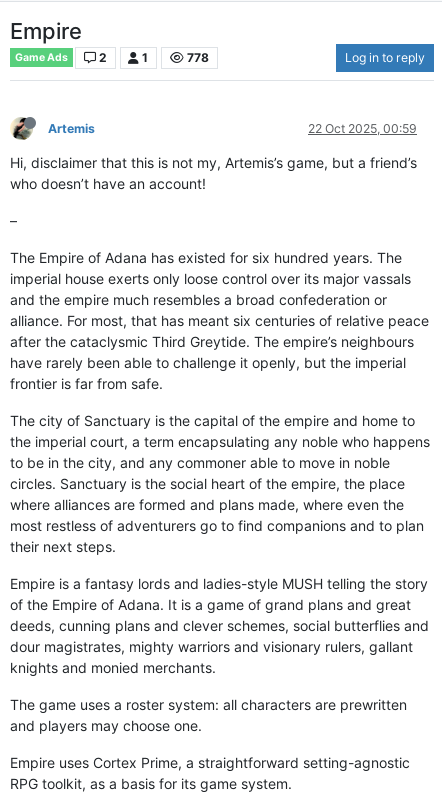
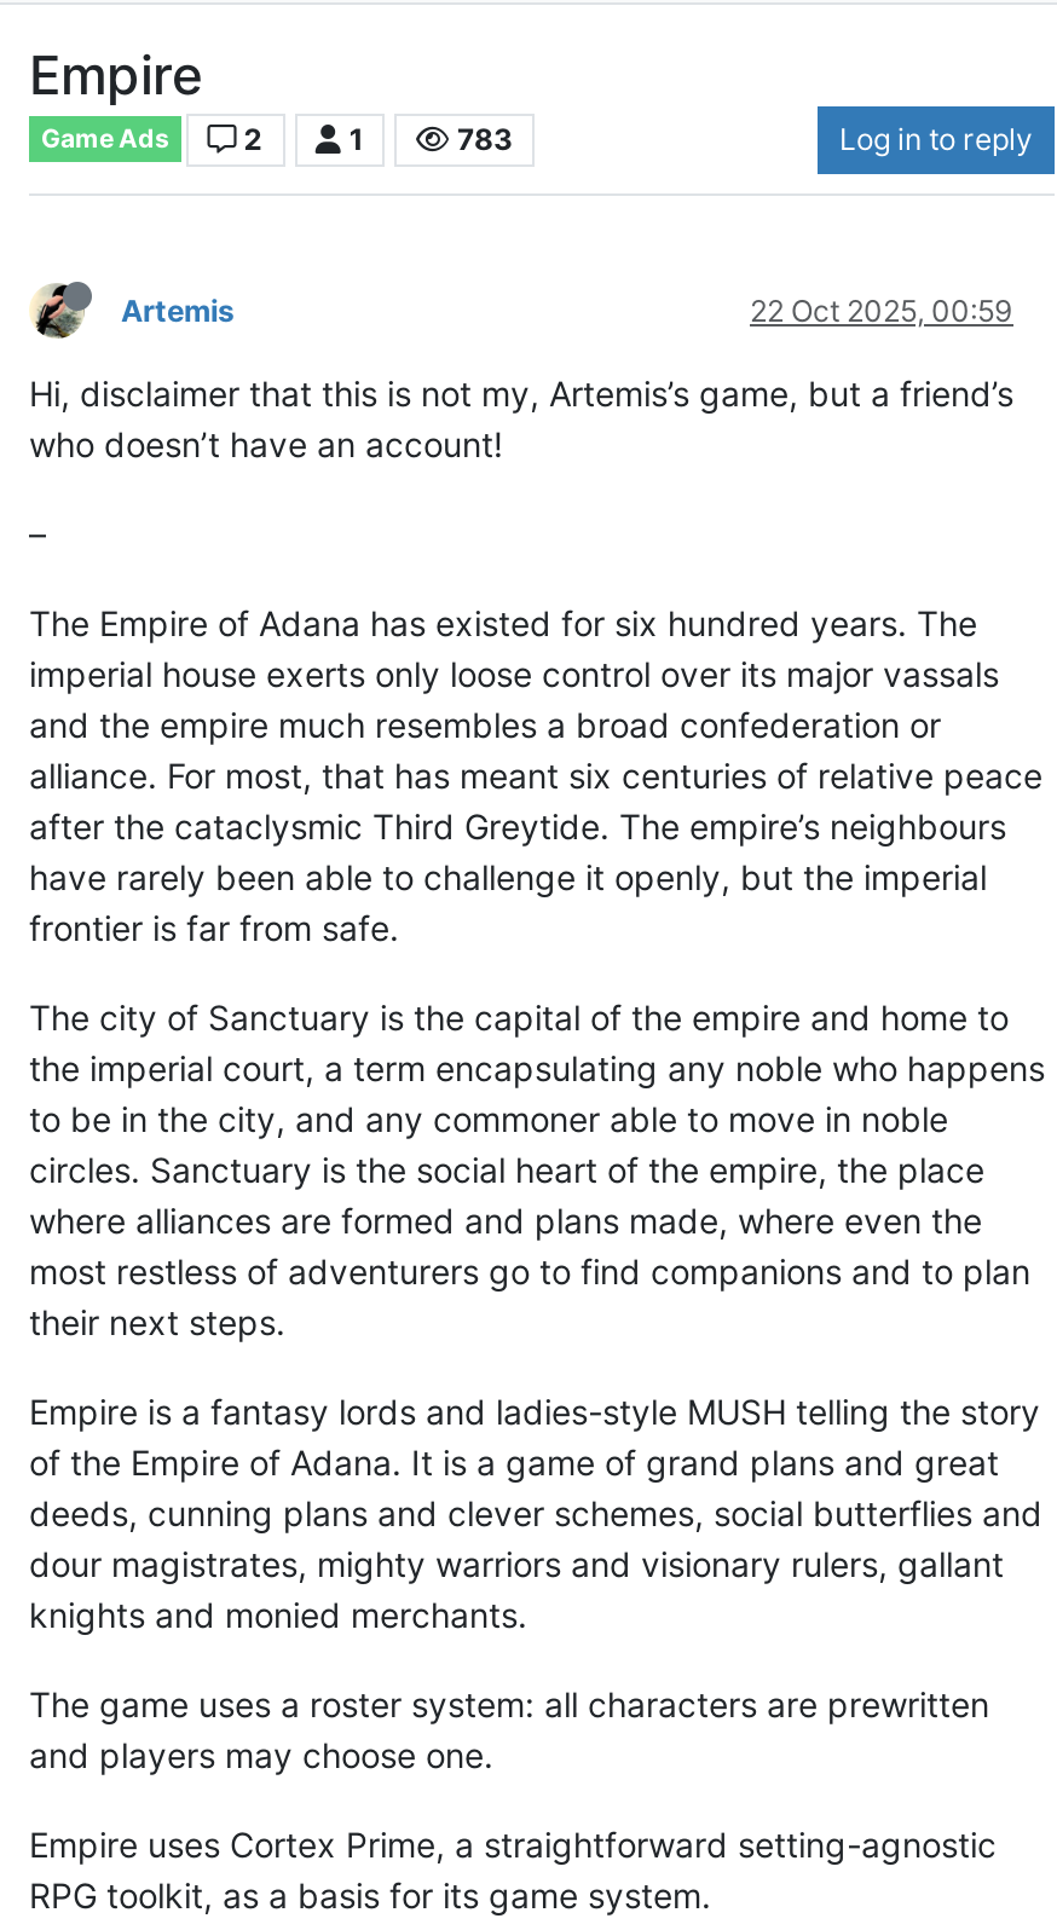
[187,50,209,65] 778 -> [457,120,513,157] 783

